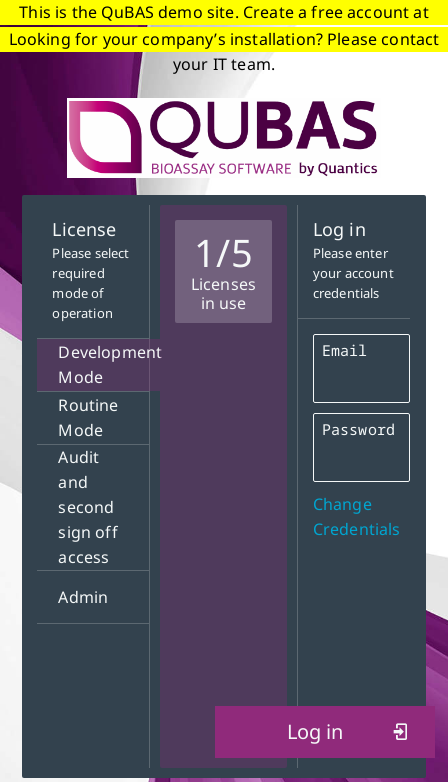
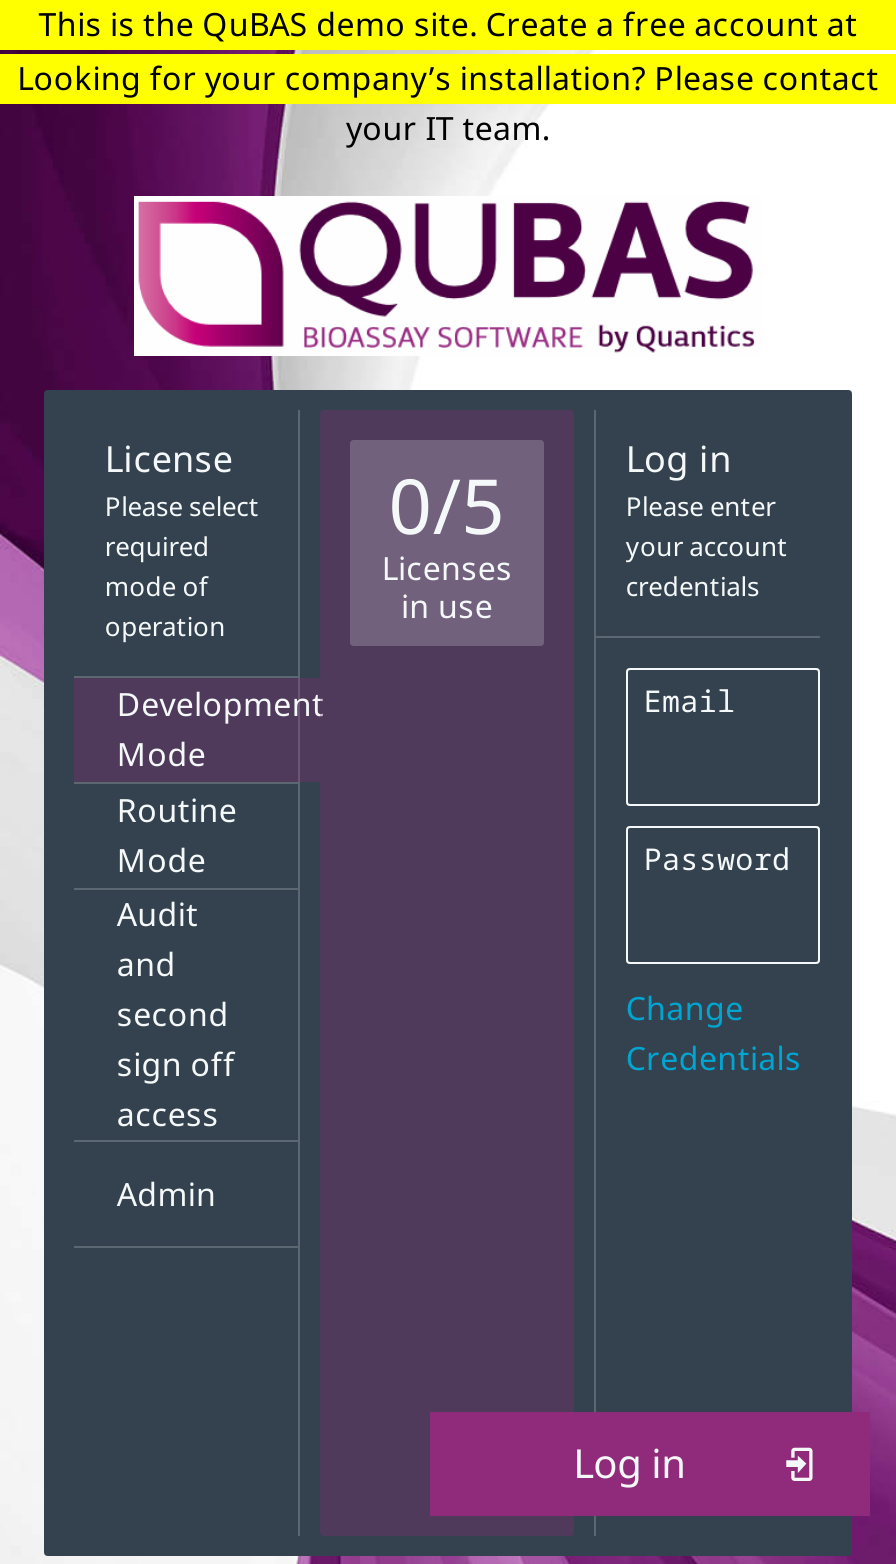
[194,226,253,278] 1/5 -> [388,452,505,556] 0/5

